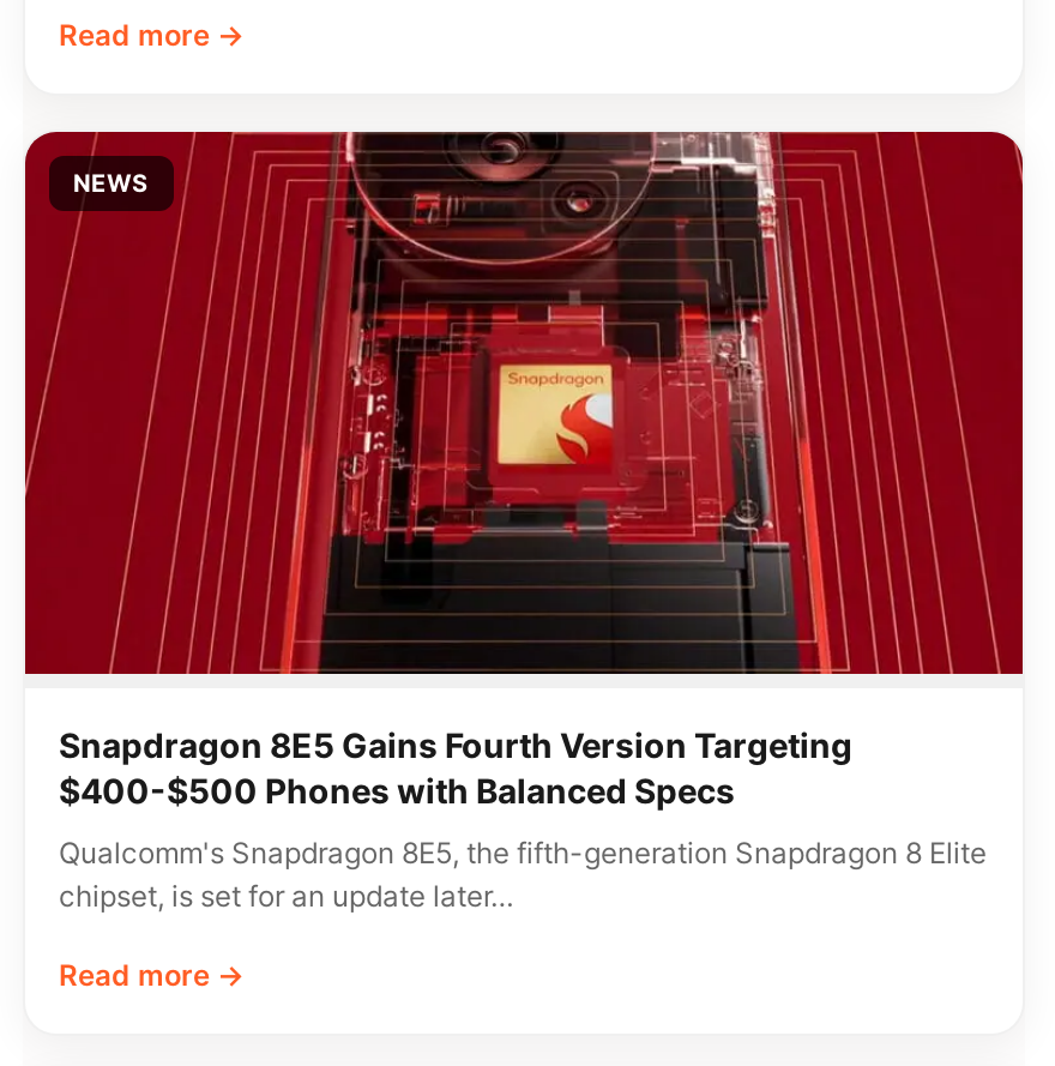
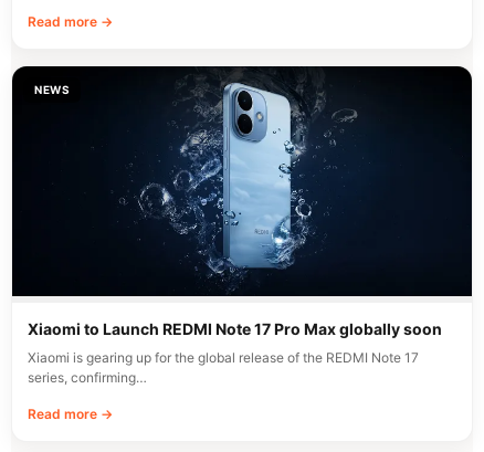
[23,131,1025,810] [image] | Snapdragon 8E5 Gains Fourth Version Targeting | $400-$500 Phones with Balanced Specs -> [11,65,473,338] [image] | Xiaomi to Launch REDMI Note 17 Pro Max globally soon
[59,834,987,913] Qualcomm's Snapdragon 8E5, the fifth-generation Snapdragon 8 Elite | chipset, is set for an update later… -> [28,349,419,386] Xiaomi is gearing up for the global release of the REDMI Note 17 | series, confirming…

